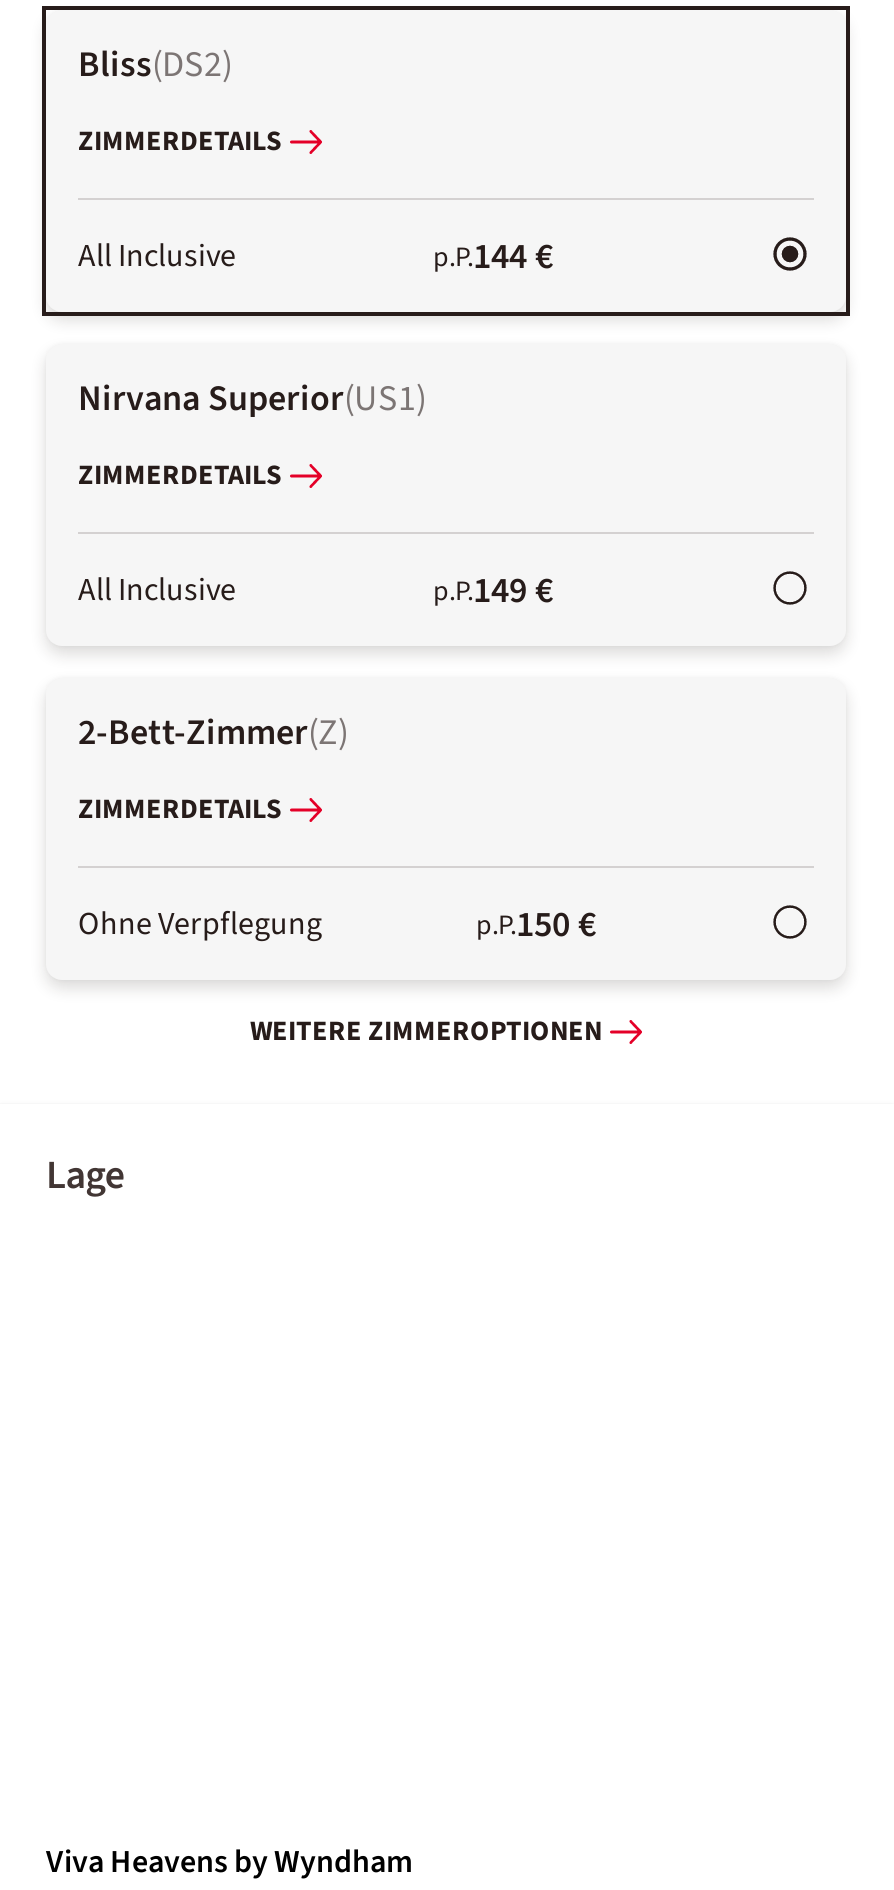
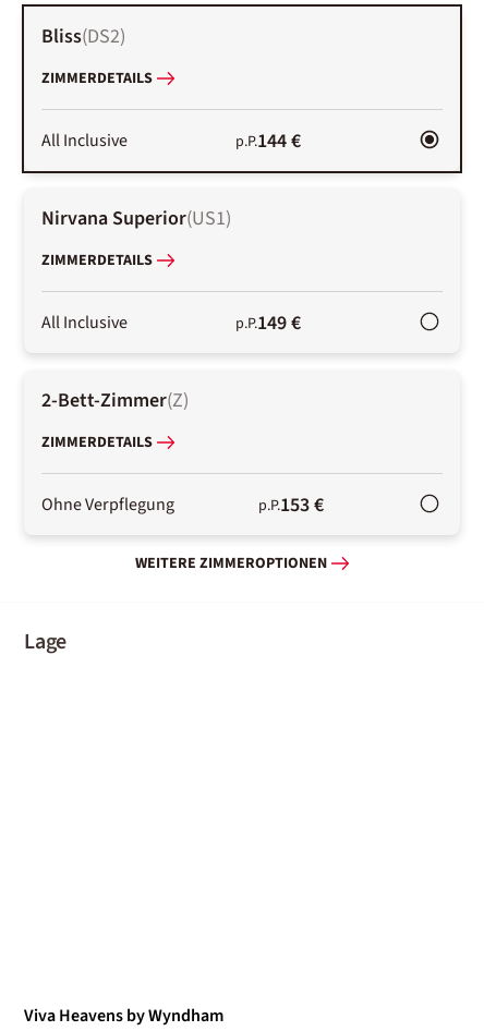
[476,900,596,950] p.P.150 € -> [258,491,324,519] p.P.153 €

